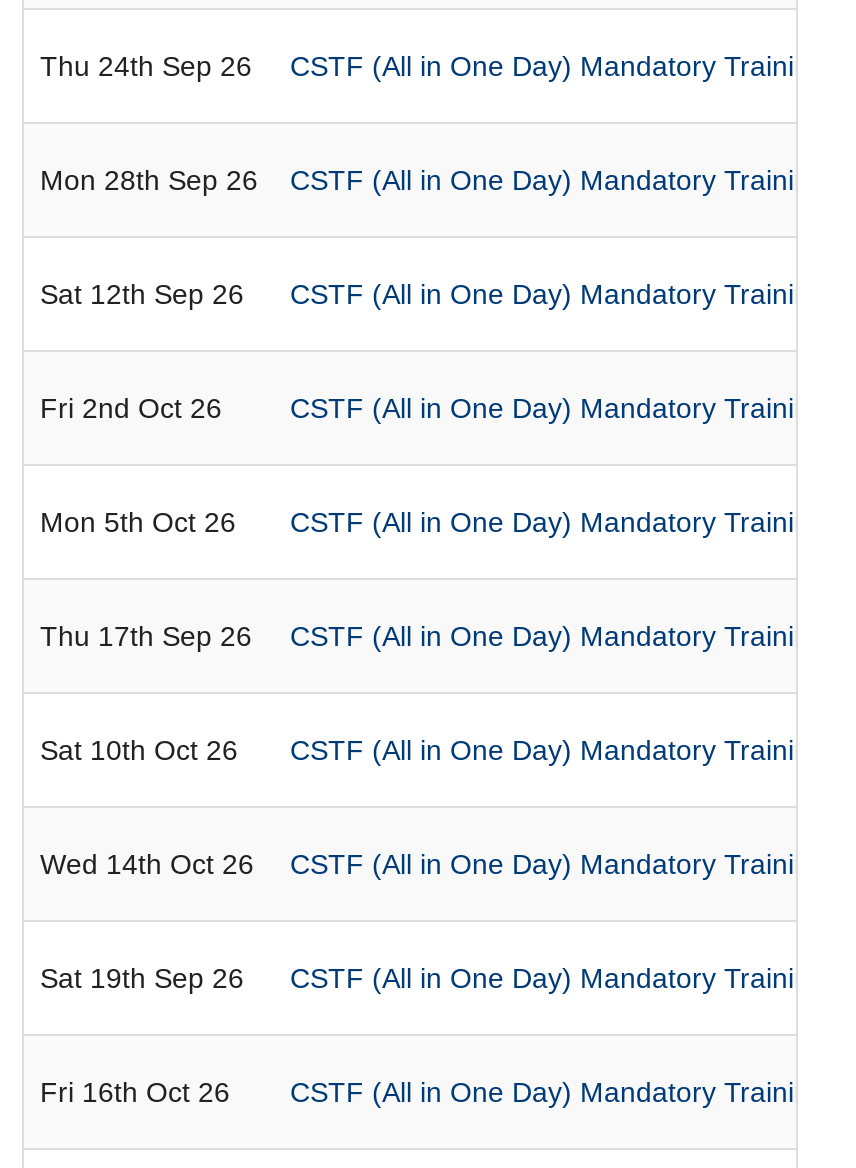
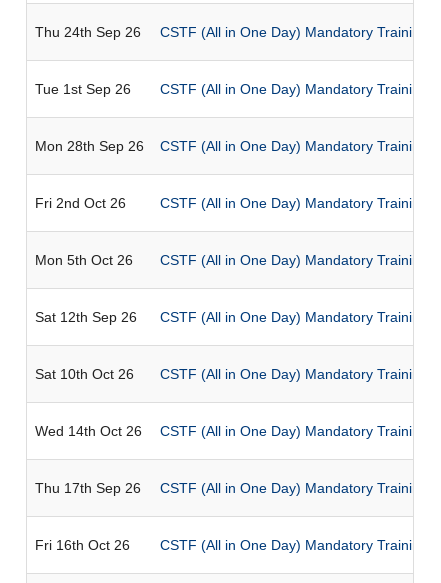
[40,165,258,197] Mon 28th Sep 26 -> [35,81,131,97] Tue 1st Sep 26
[40,279,244,311] Sat 12th Sep 26 -> [35,138,144,154] Mon 28th Sep 26
[40,621,252,653] Thu 17th Sep 26 -> [35,309,137,325] Sat 12th Sep 26
[40,963,244,995] Sat 19th Sep 26 -> [35,480,141,496] Thu 17th Sep 26

